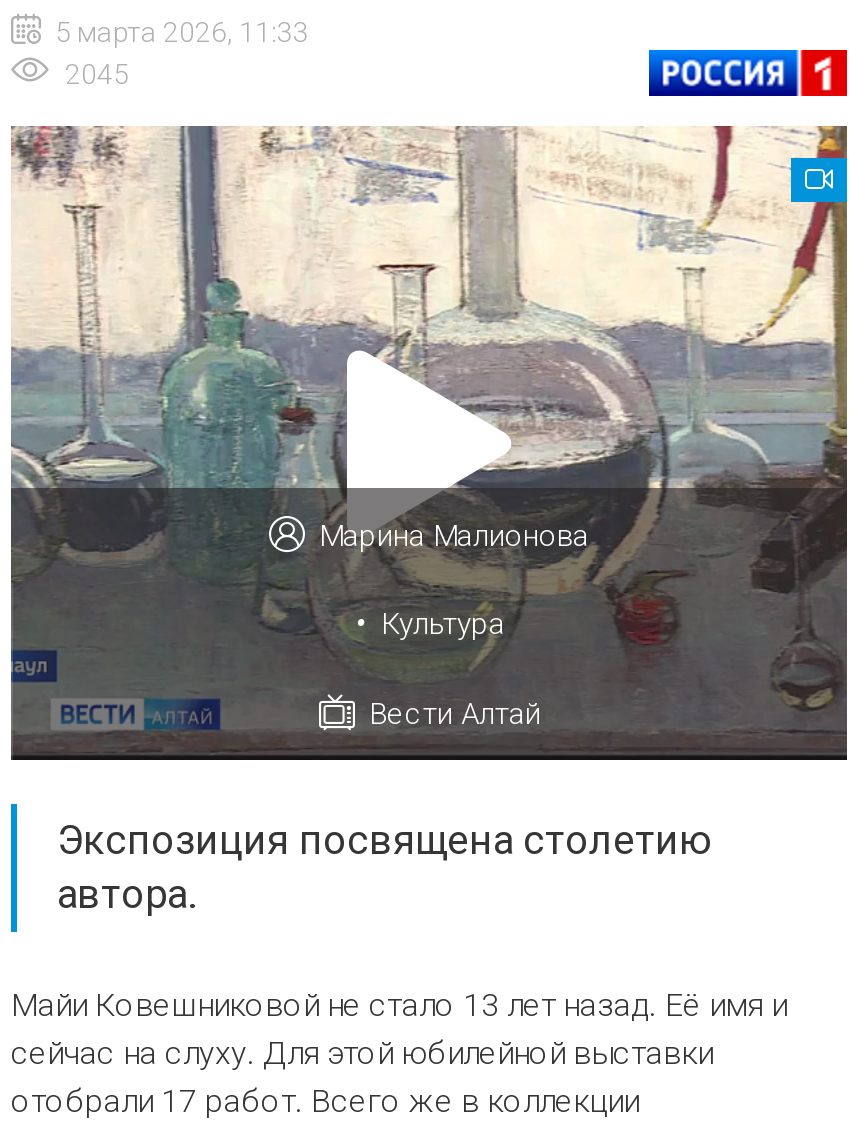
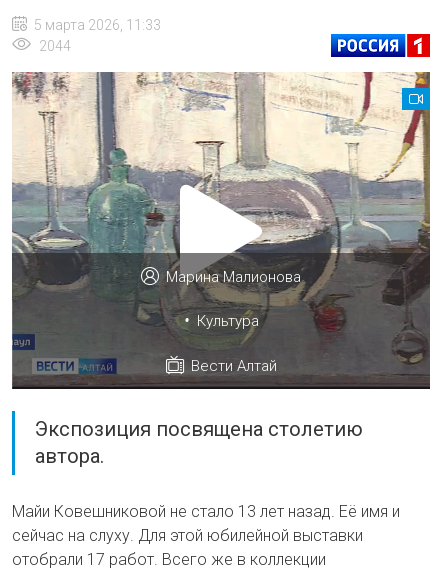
[59,58,129,90] 2045 -> [36,38,71,54] 2044

